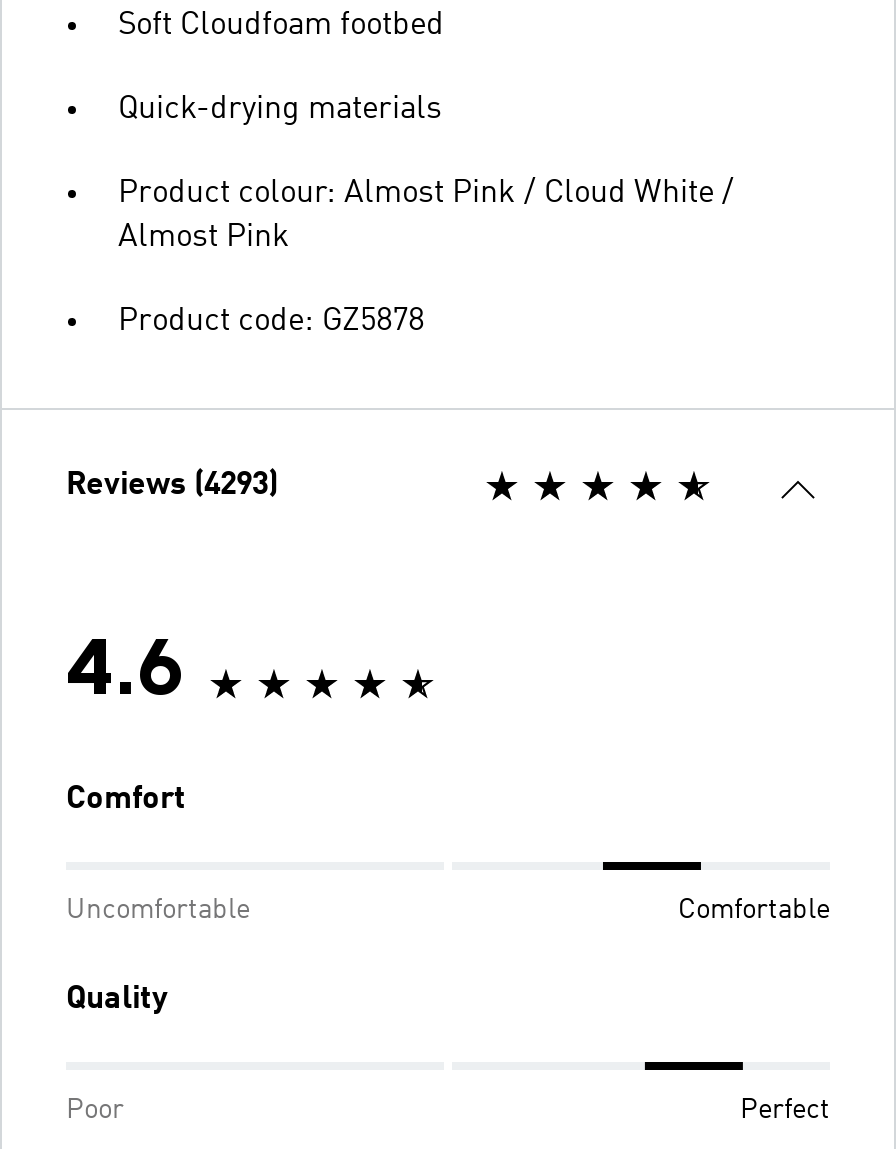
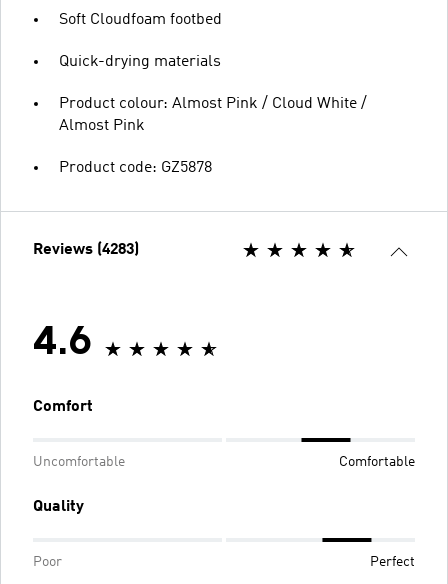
[66,470,278,502] Reviews (4293) -> [33,242,139,258] Reviews (4283)

